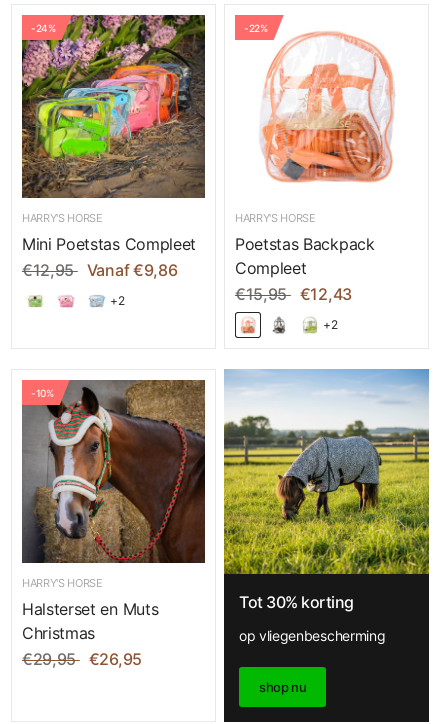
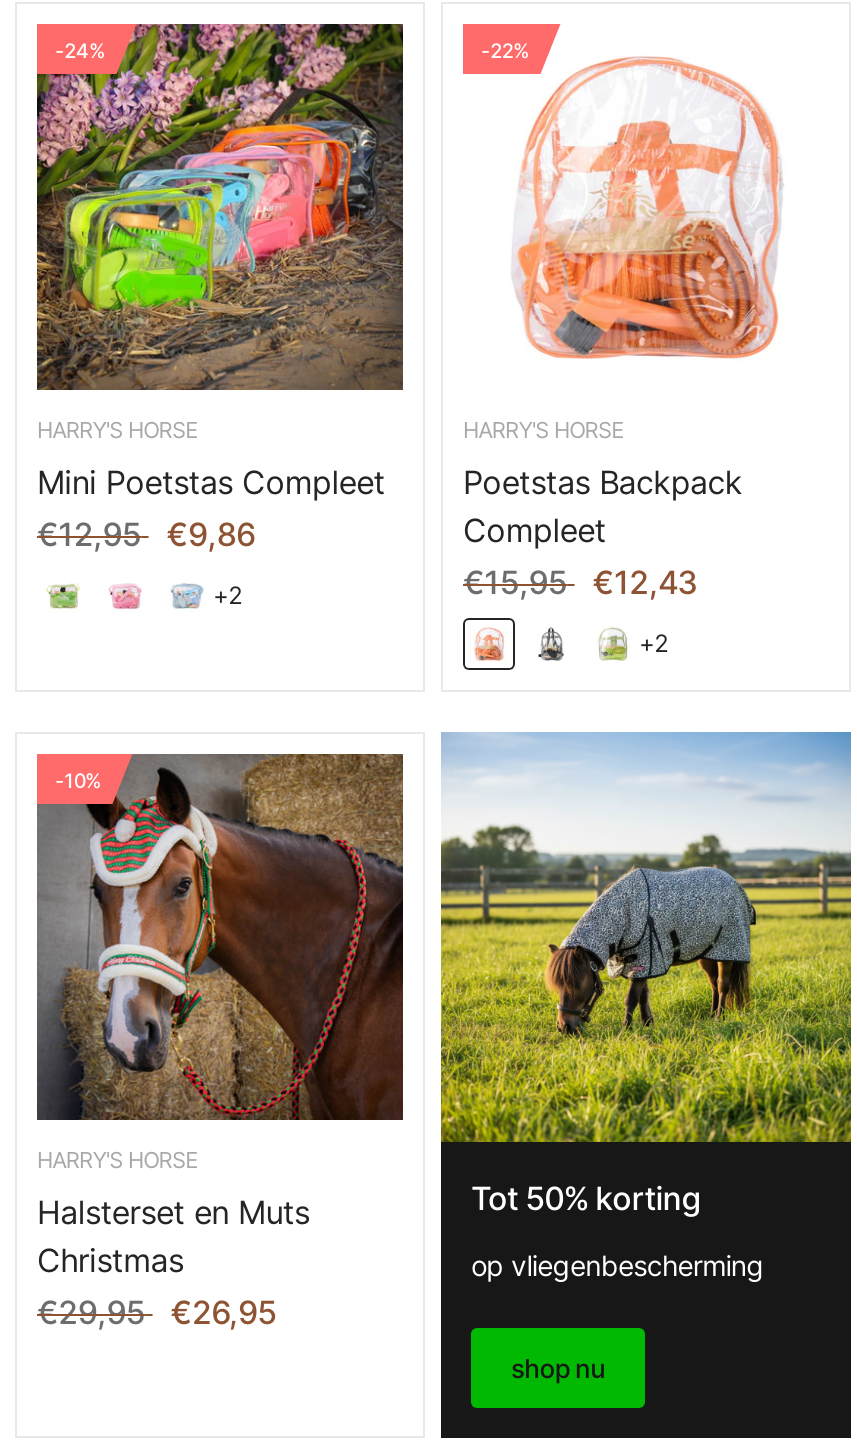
[22,260,177,280] €12,95 Vanaf €9,86 -> [37,514,255,554] €12,95 €9,86
[239,592,354,612] Tot 30% korting -> [471,1178,701,1218] Tot 50% korting

